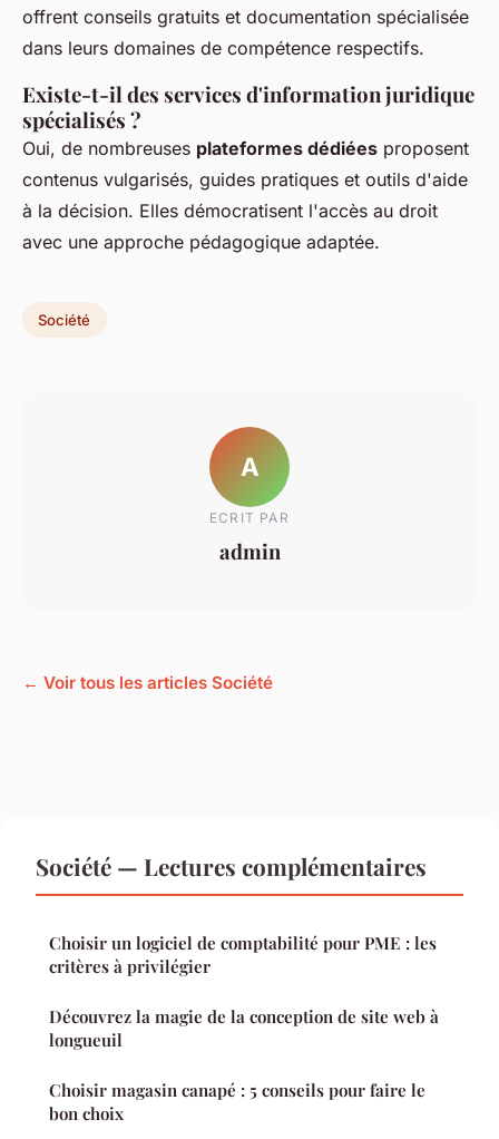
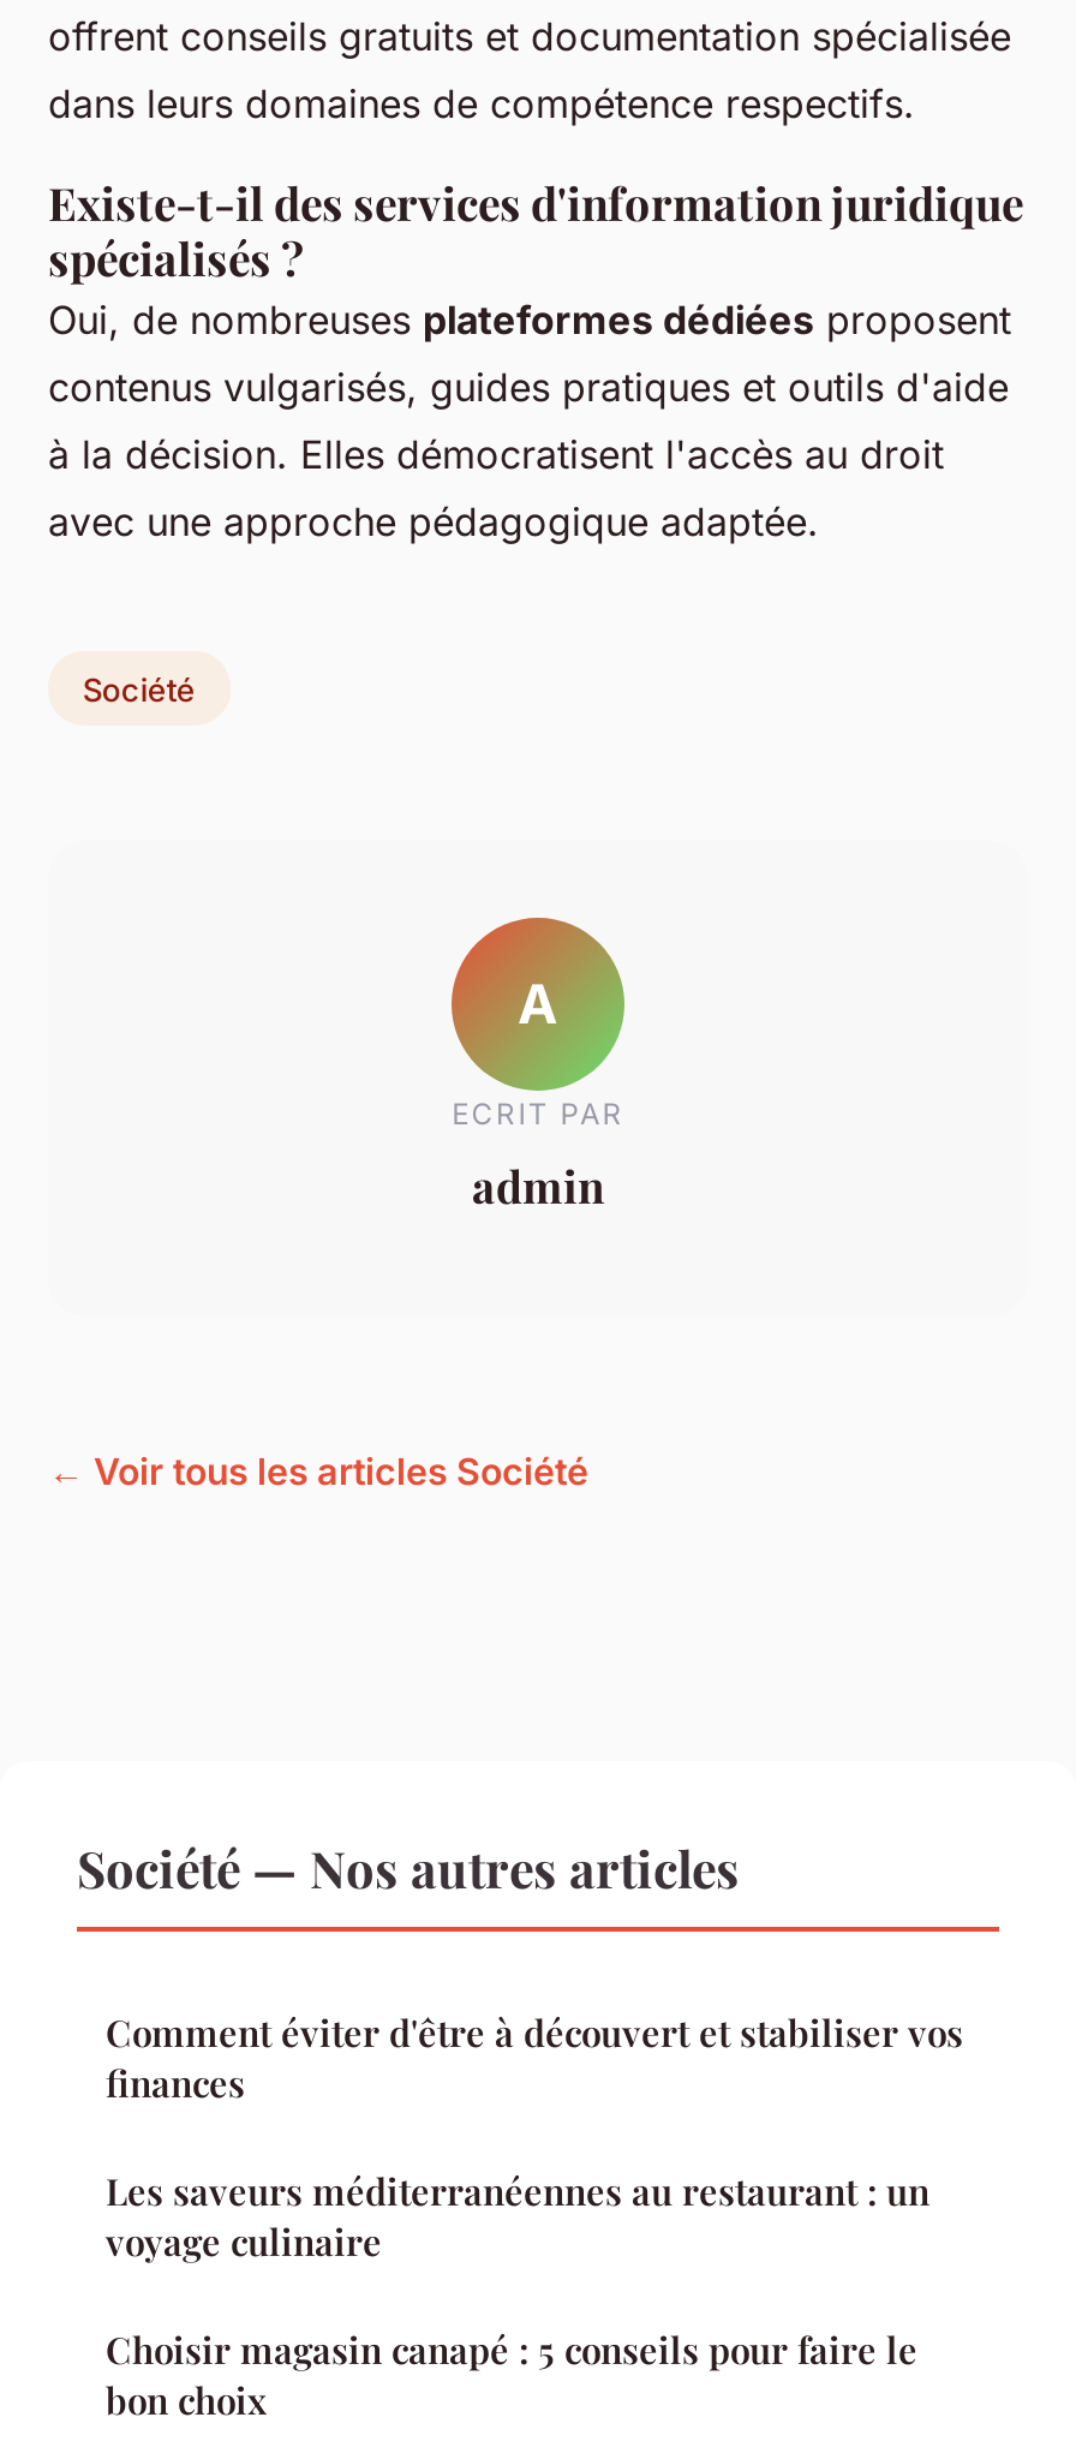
[36,851,427,882] Société — Lectures complémentaires -> [77,1832,740,1899] Société — Nos autres articles
[49,932,437,978] Choisir un logiciel de comptabilité pour PME : les | critères à privilégier -> [106,2007,963,2106] Comment éviter d'être à découvert et stabiliser vos | finances
[49,1006,439,1051] Découvrez la magie de la conception de site web à | longueuil -> [106,2166,929,2264] Les saveurs méditerranéennes au restaurant : un | voyage culinaire

